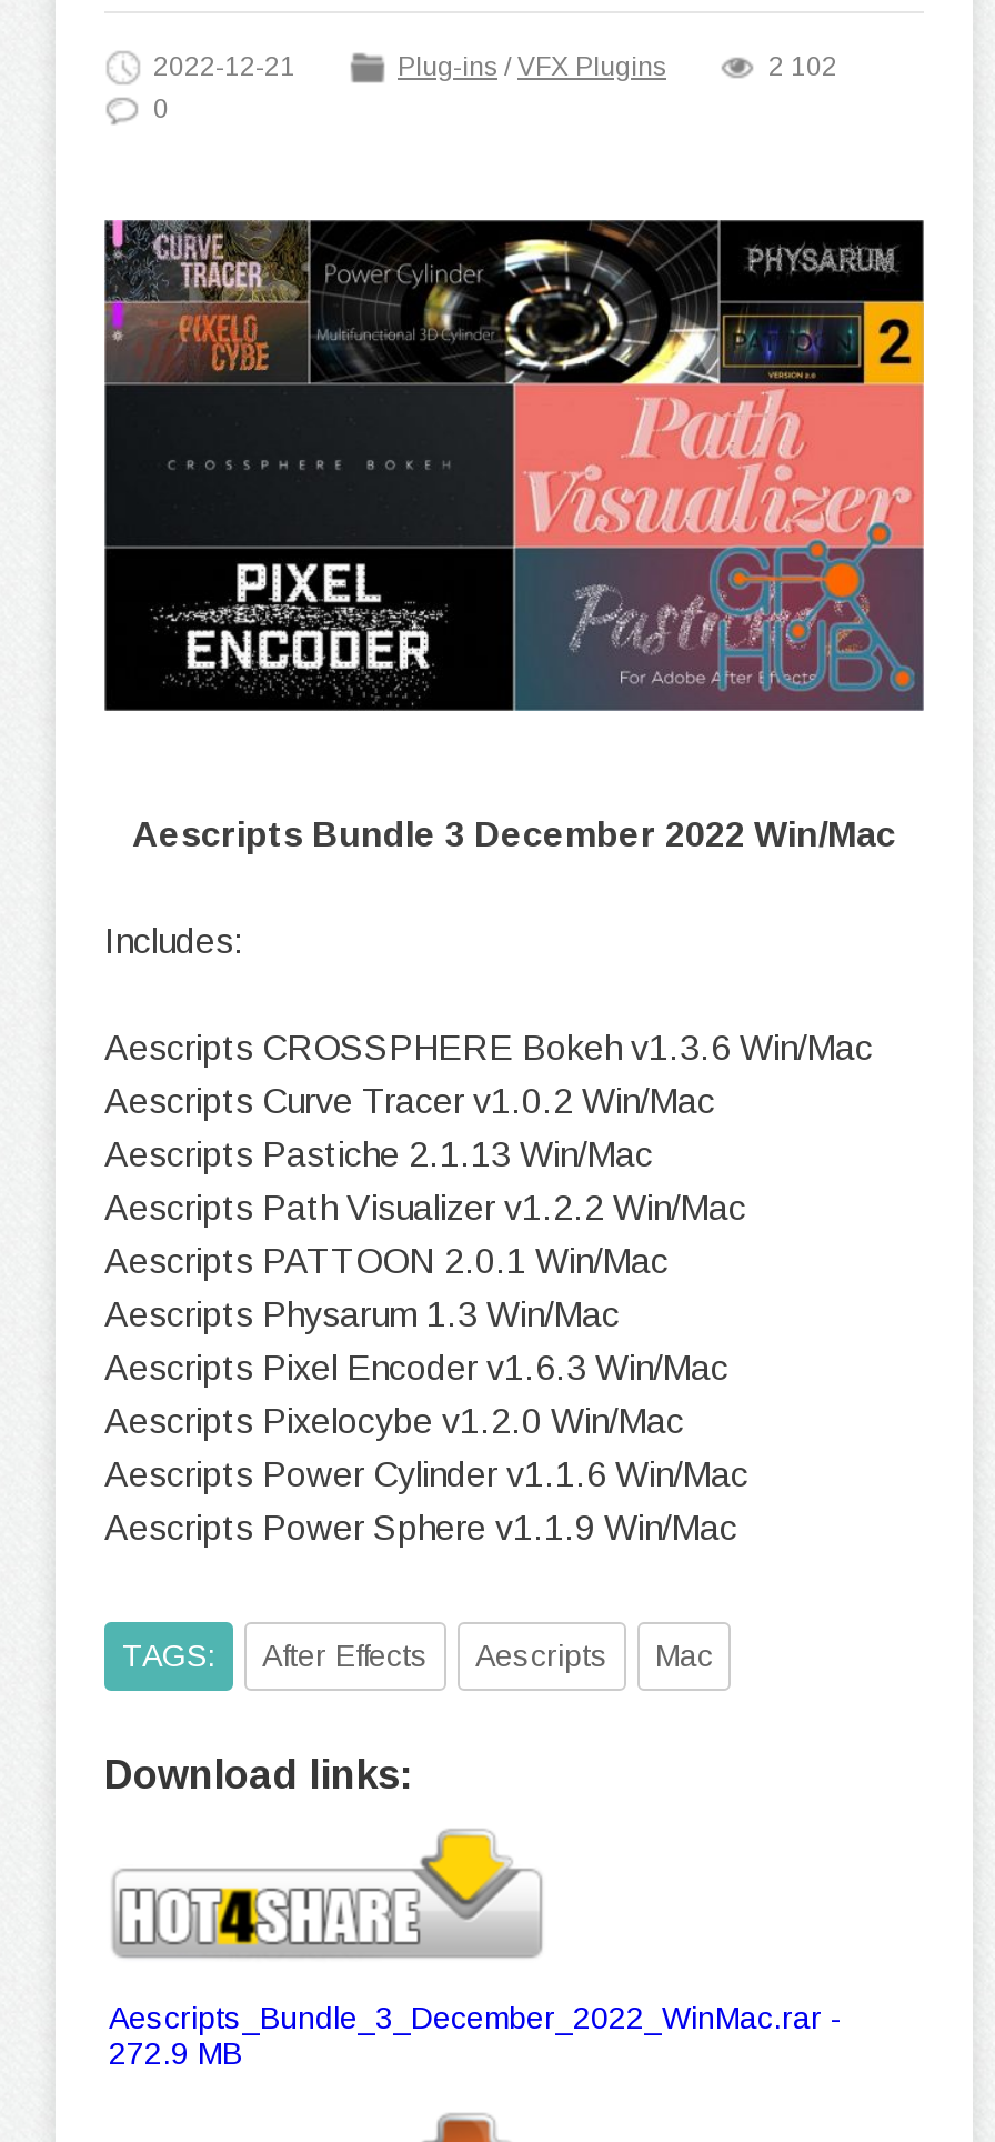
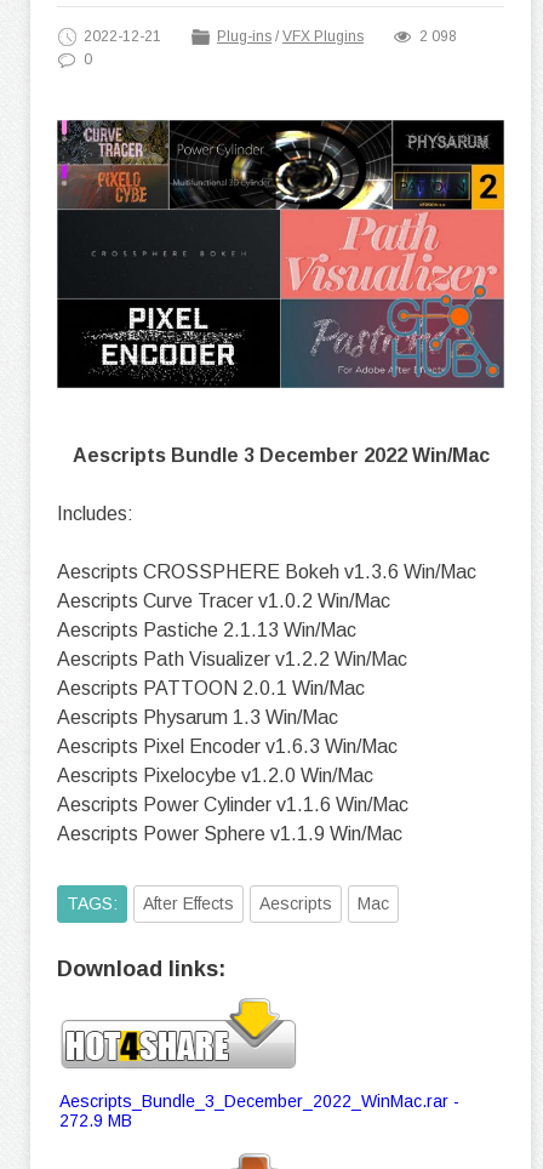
[768,51,837,82] 2 102 -> [419,28,457,45] 2 098

